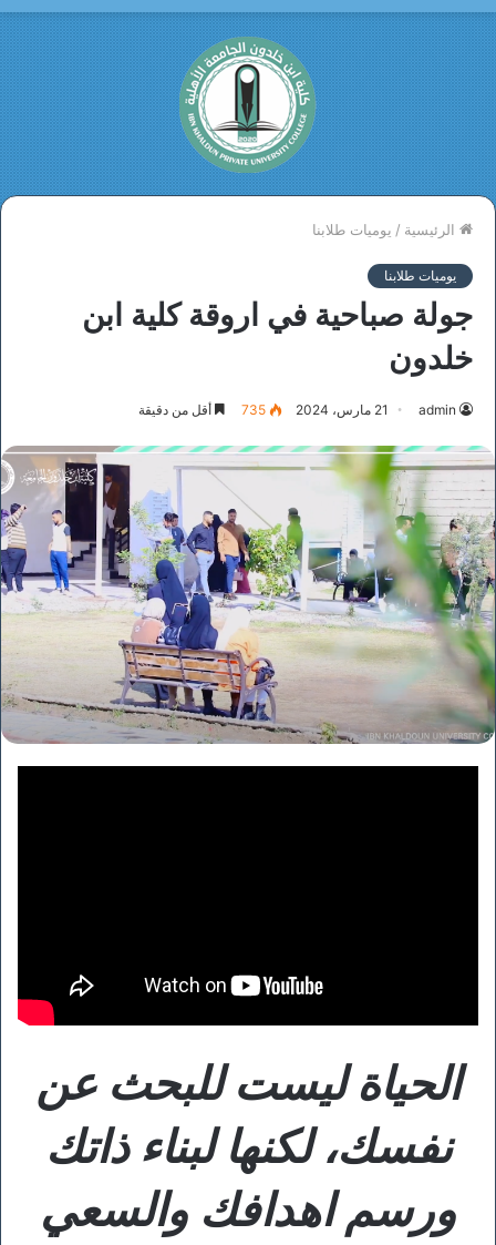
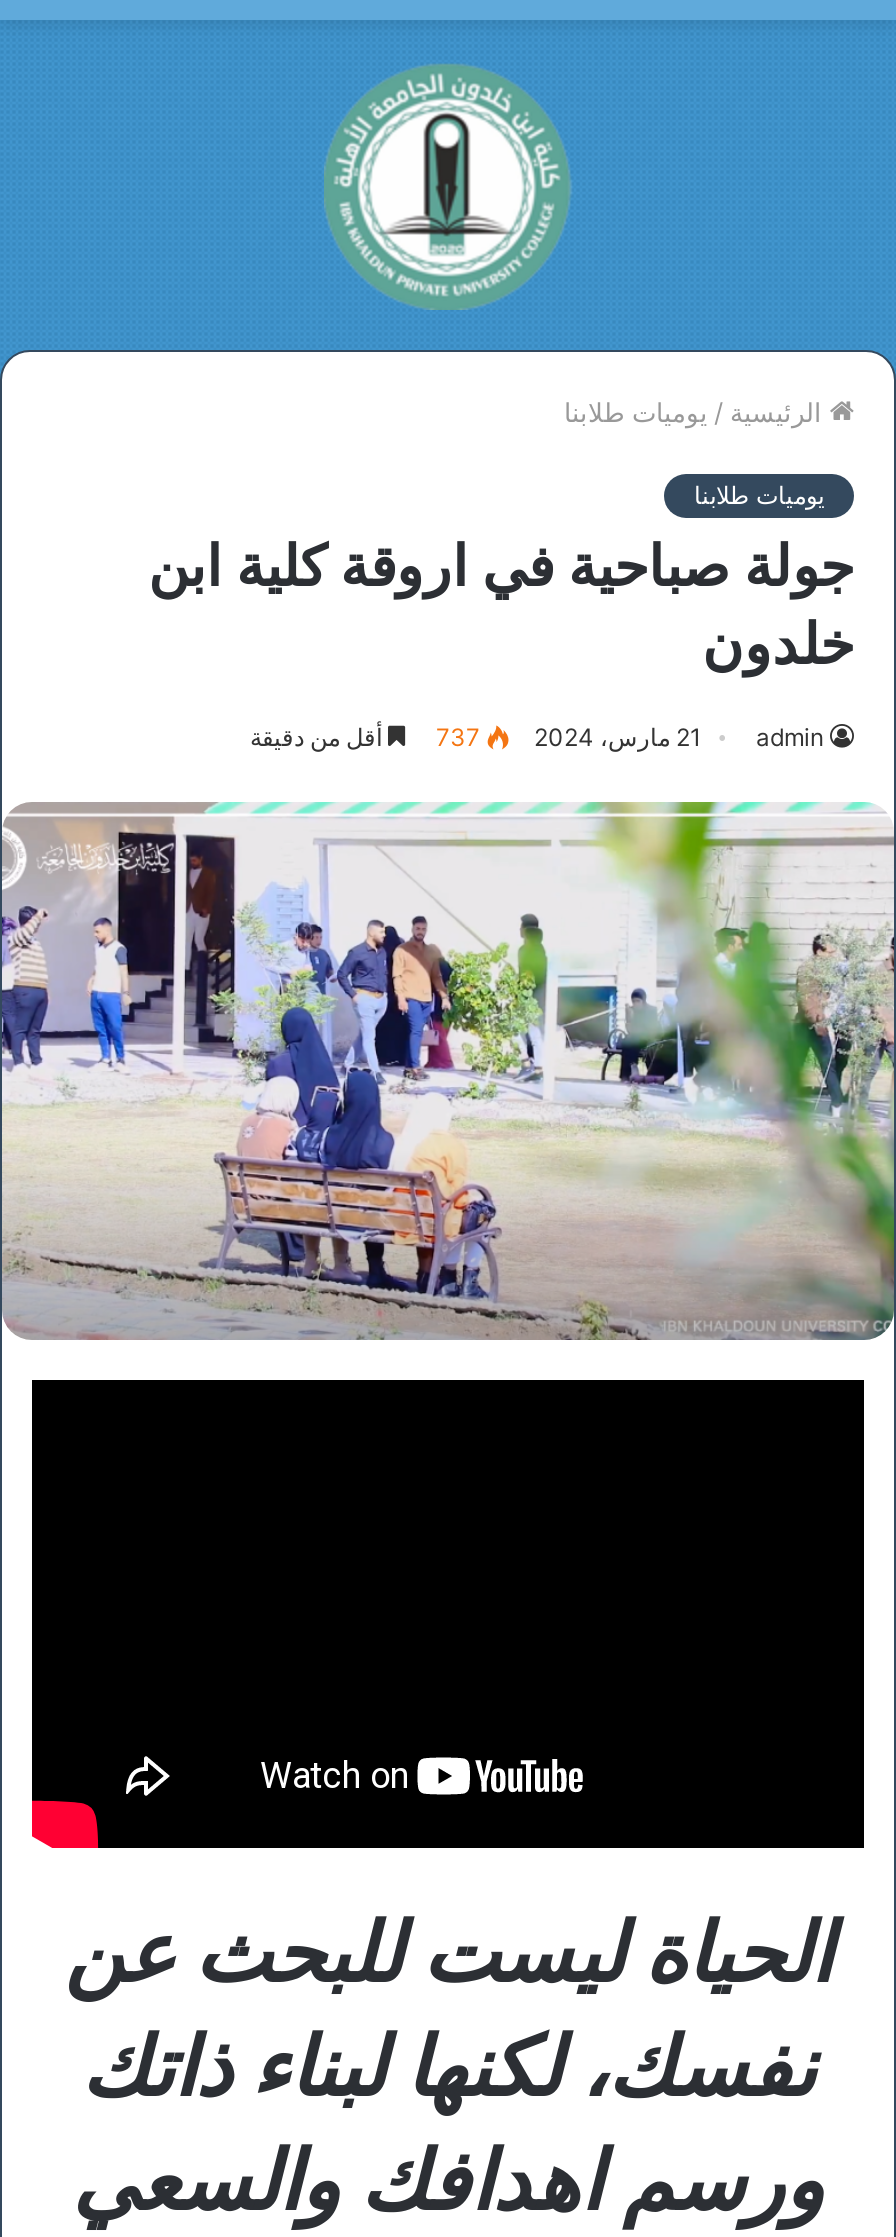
[241,401,266,418] 735 -> [436,722,480,752] 737

